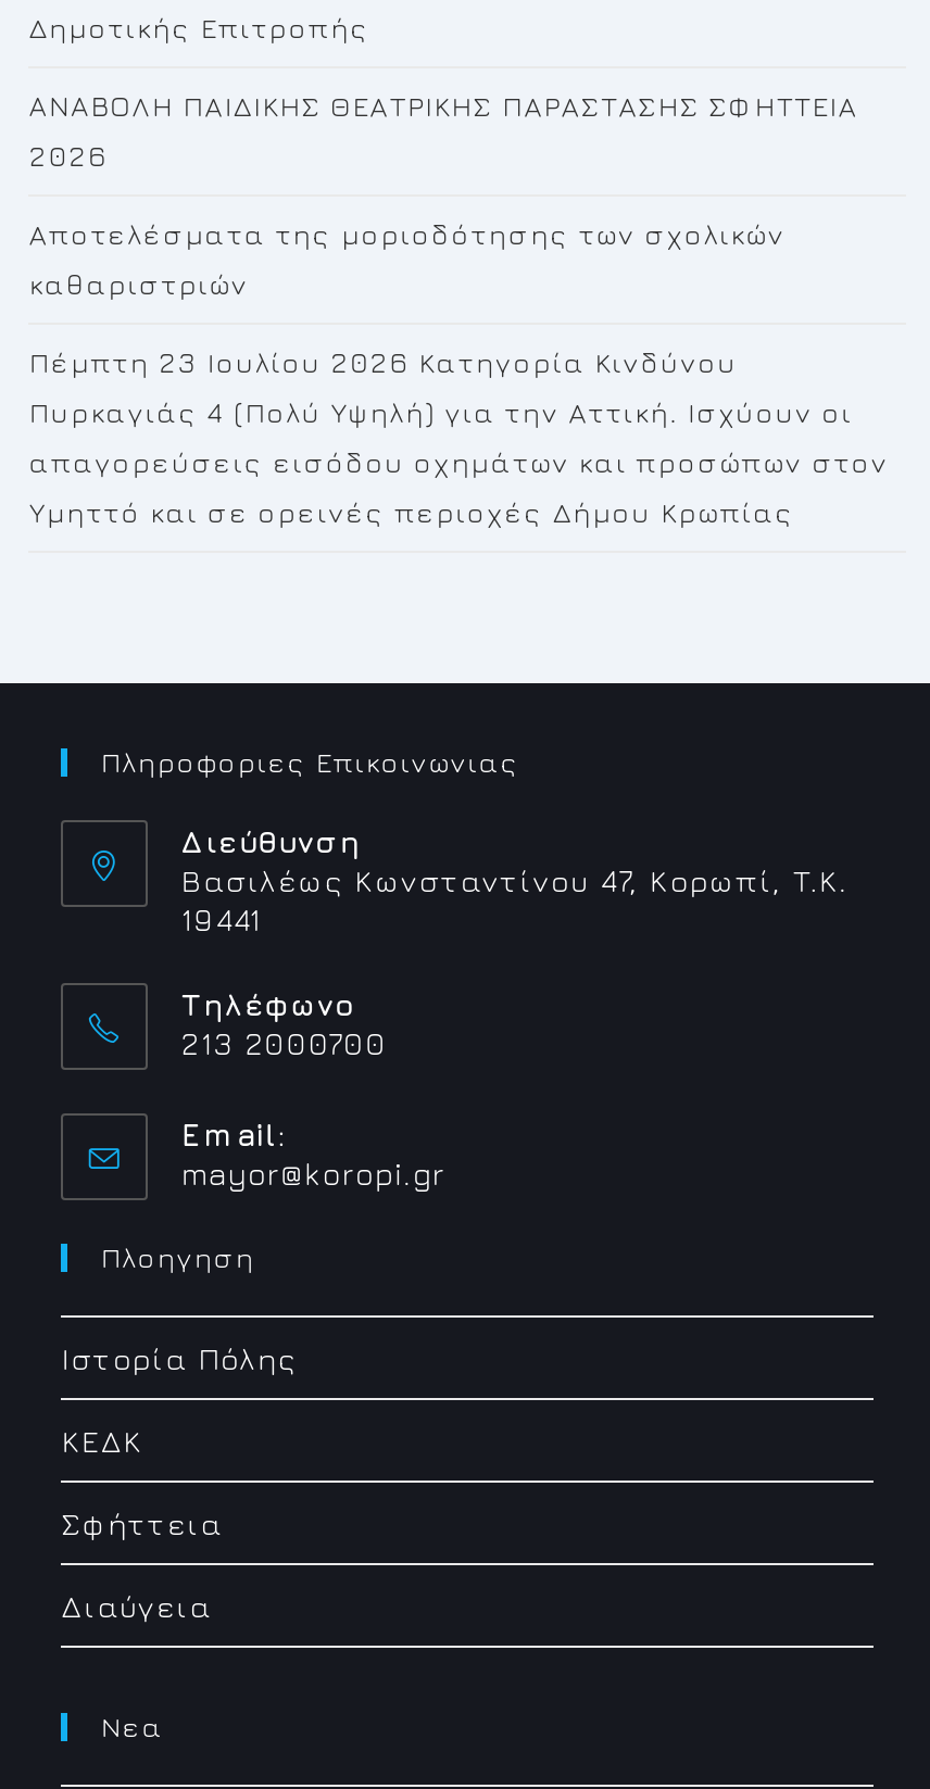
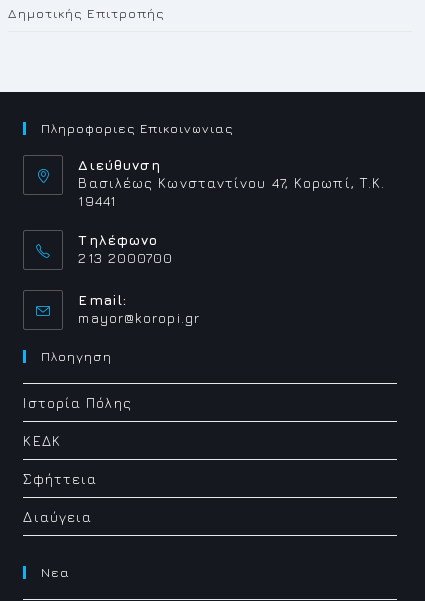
[29,88,889,529] ANABOΛΗ ΠΑΙΔΙΚΗΣ ΘΕΑΤΡΙΚΗΣ ΠΑΡΑΣΤΑΣΗΣ ΣΦΗΤΤΕΙΑ | 2026 | Αποτελέσματα της μοριοδότησης των σχολικών | καθαριστριών | Πέμπτη 23 Ιουλίου 2026 Κατηγορία Κινδύνου | Πυρκαγιάς 4 (Πολύ Υψηλή) για την Αττική. Ισχύουν οι | απαγορεύσεις εισόδου οχημάτων και προσώπων στον | Υμηττό και σε ορεινές περιοχές Δήμου Κρωπίας -> none

